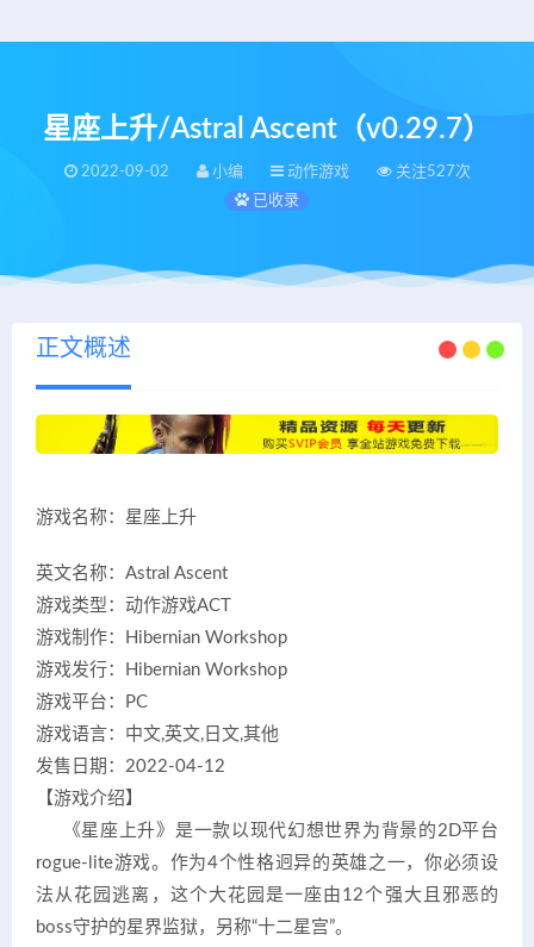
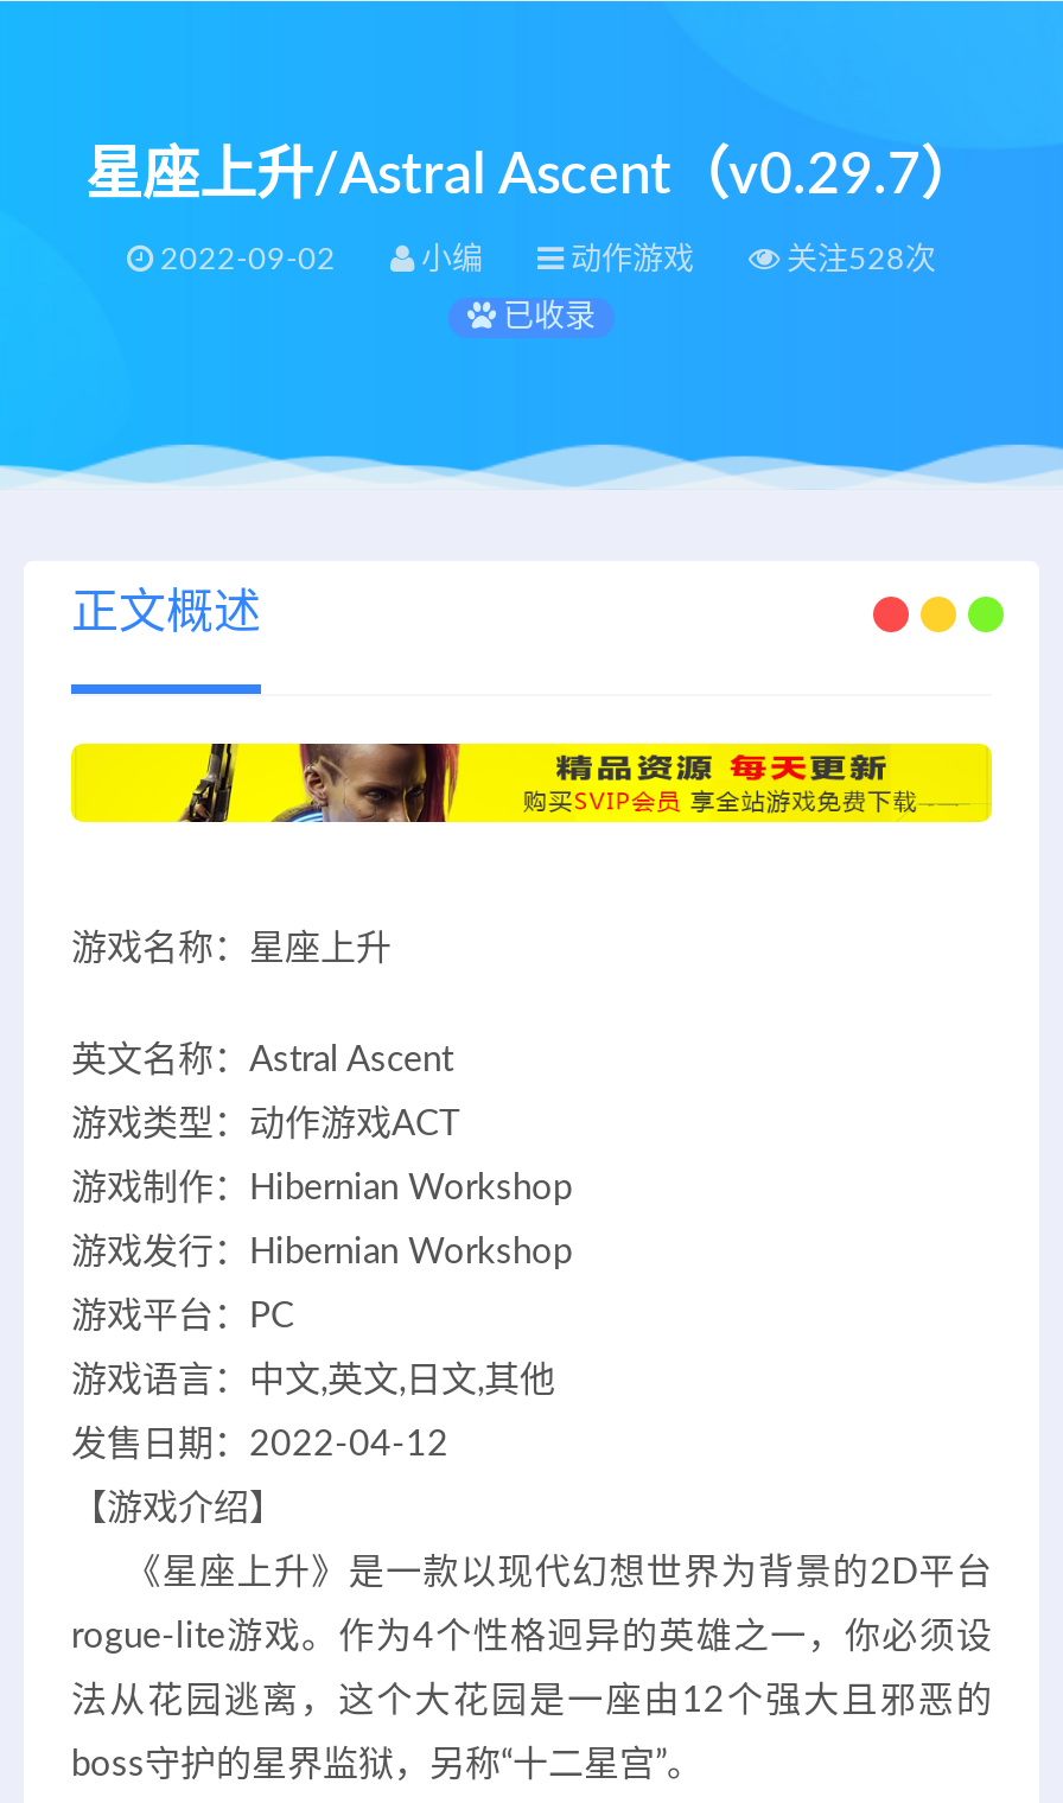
[392,164,470,180] 关注527次 -> [779,246,936,276] 关注528次

